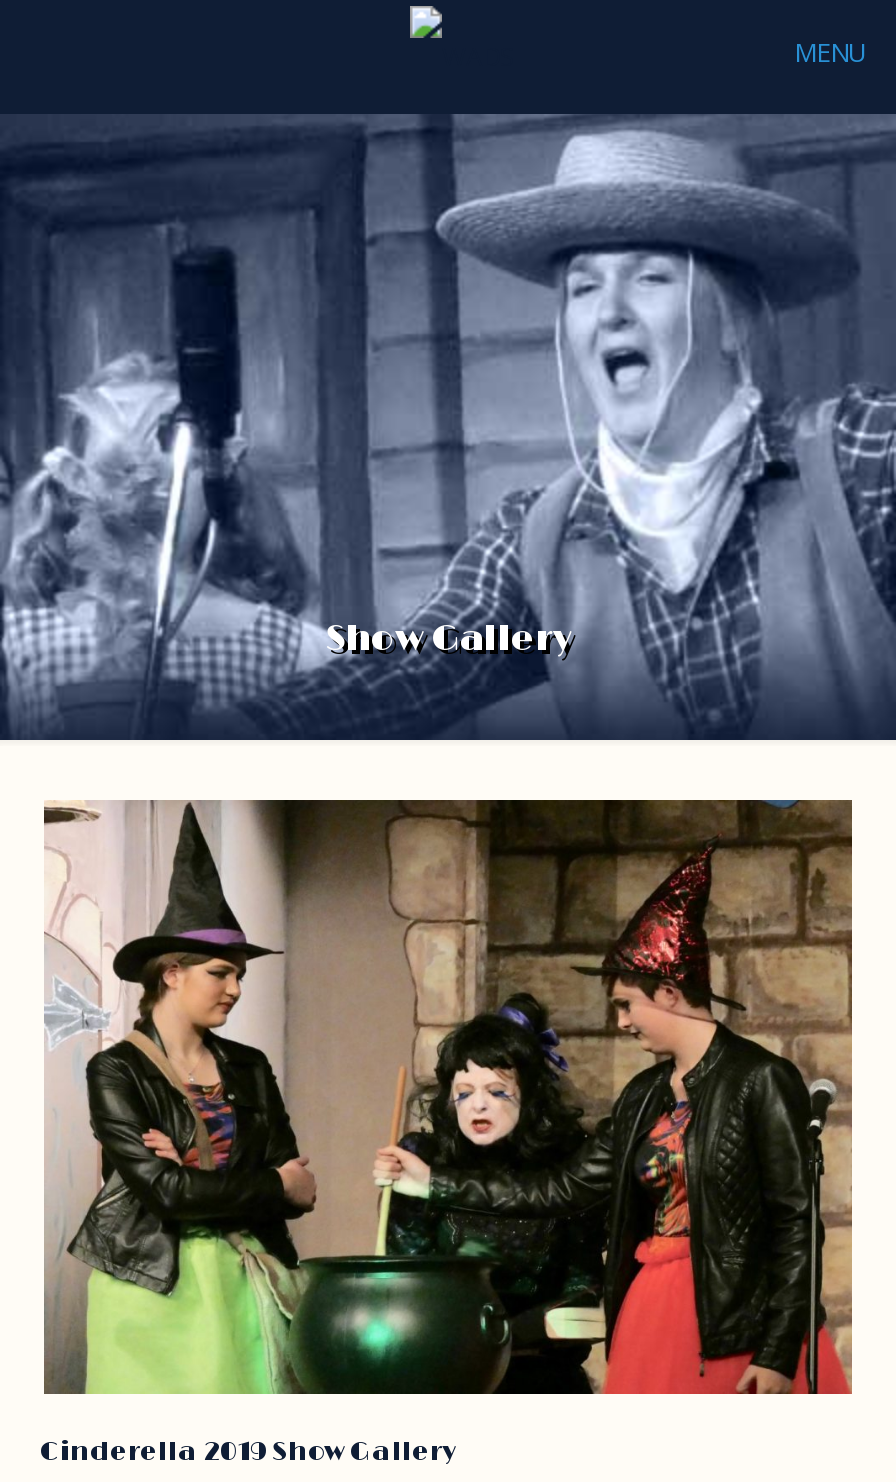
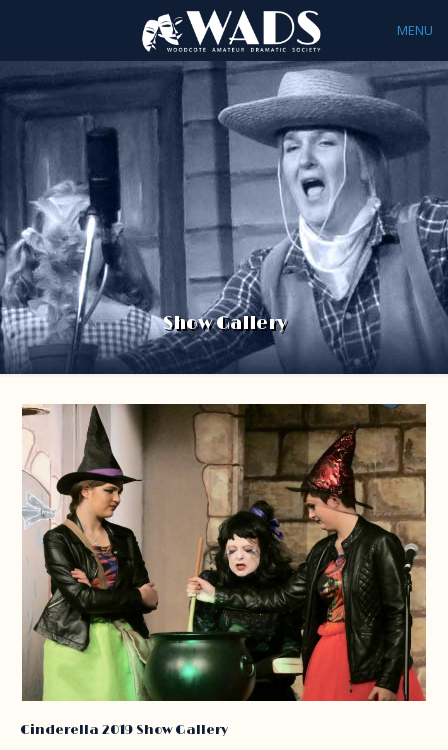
none -> [141,7,322,52] [image]

